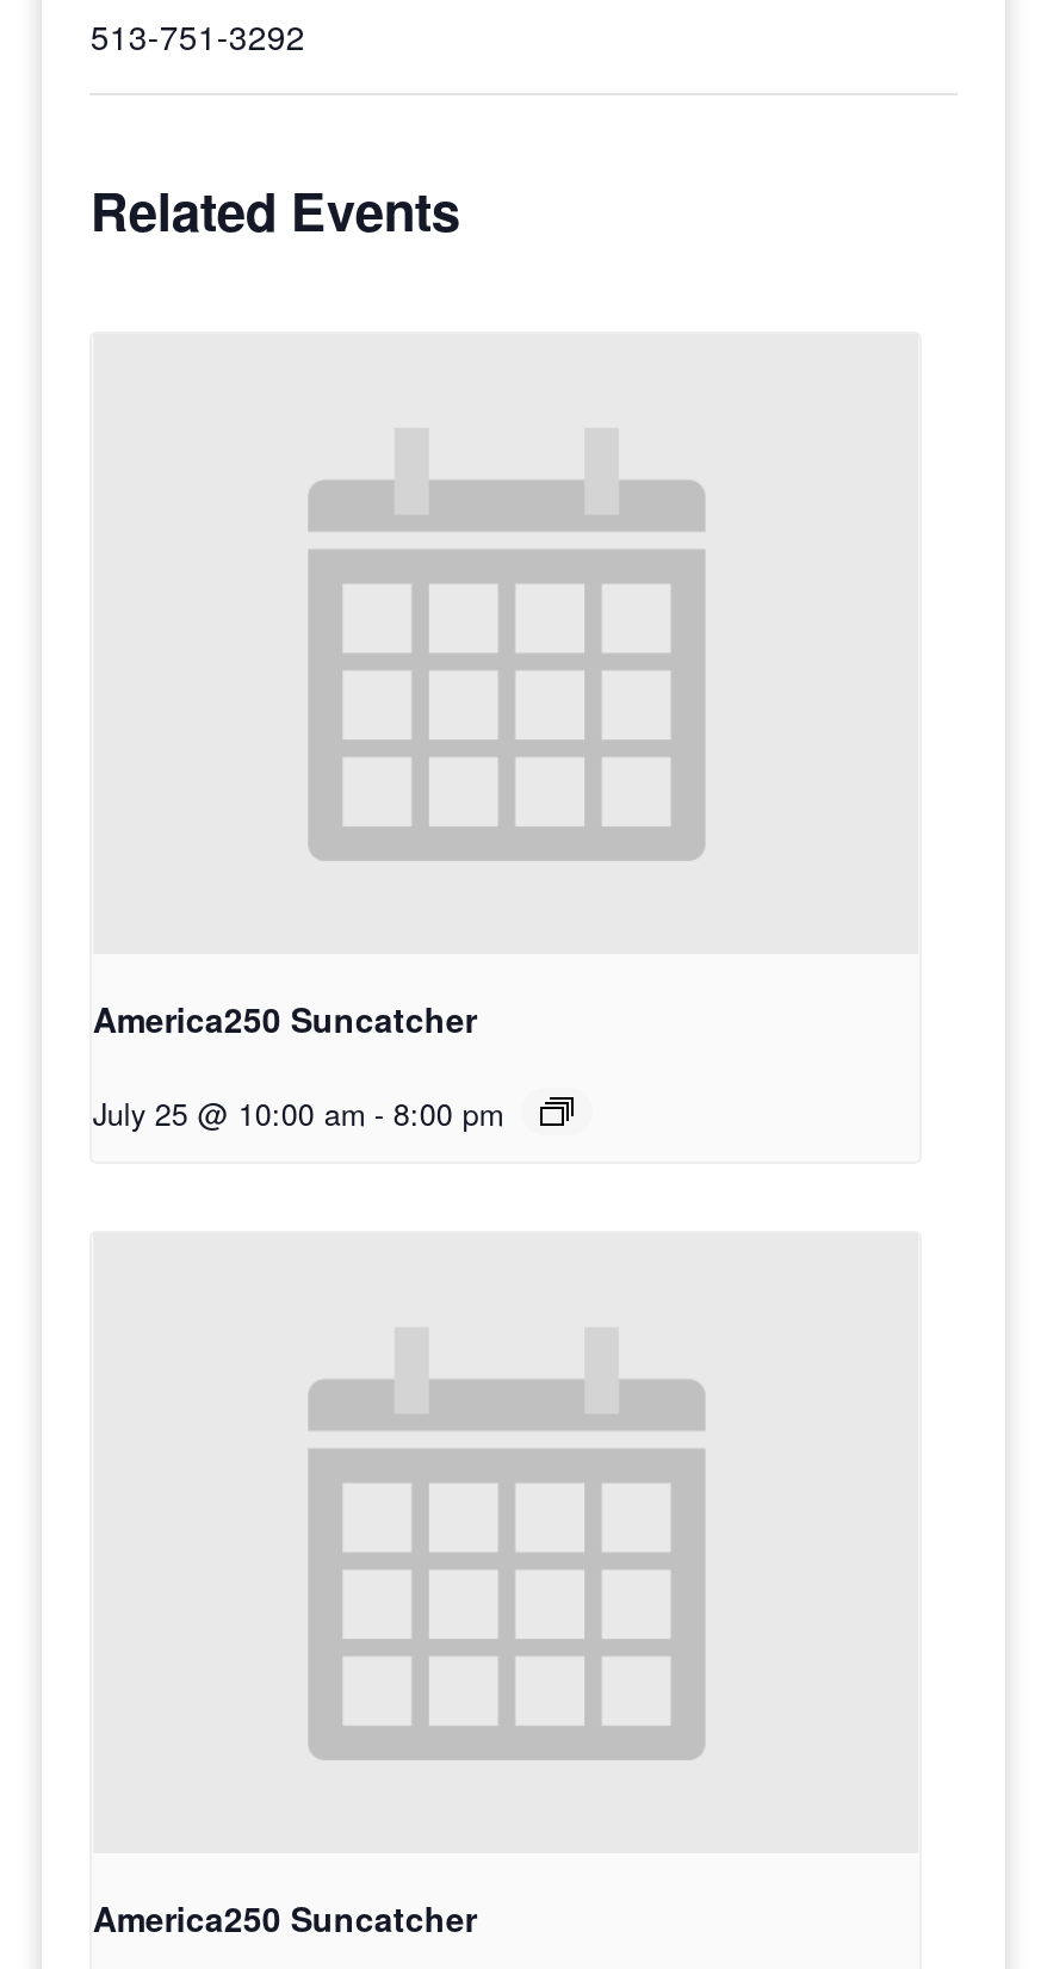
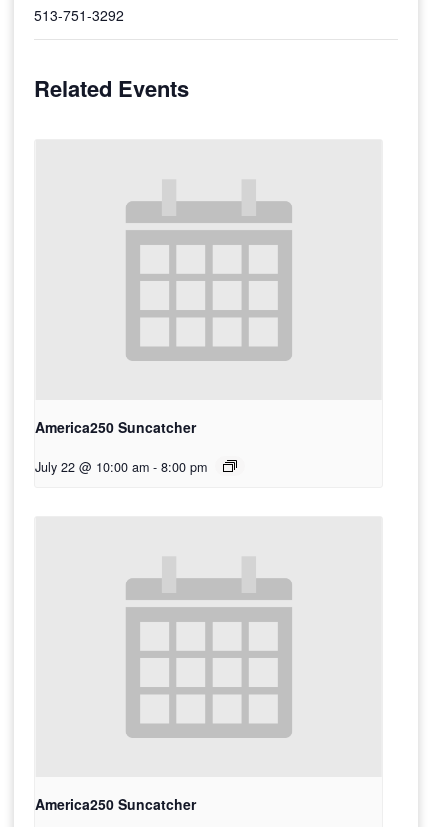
[93,1092,503,1135] July 25 @ 10:00 am - 8:00 pm -> [35,458,207,476] July 22 @ 10:00 am - 8:00 pm

